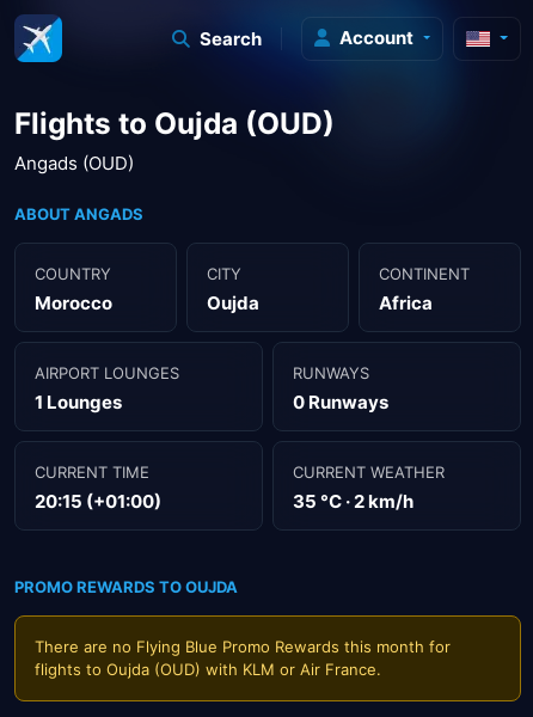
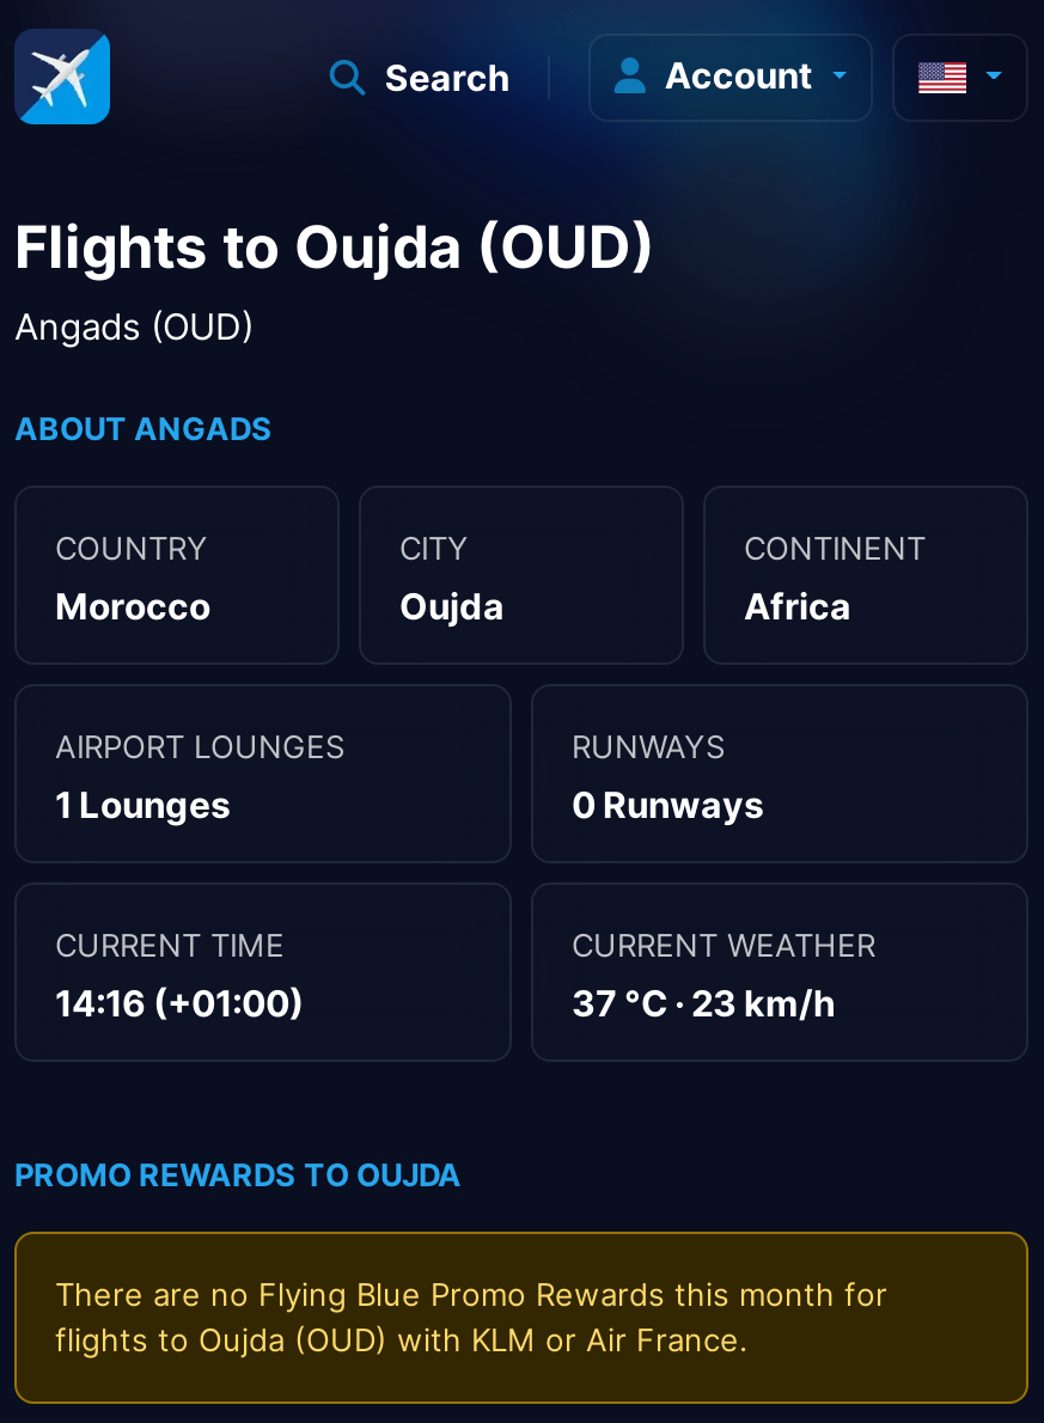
[35,490,161,513] 20:15 (+01:00) -> [55,981,304,1026] 14:16 (+01:00)
[293,490,413,513] 35 °C · 2 km/h -> [572,981,835,1026] 37 °C · 23 km/h

